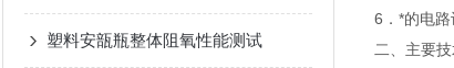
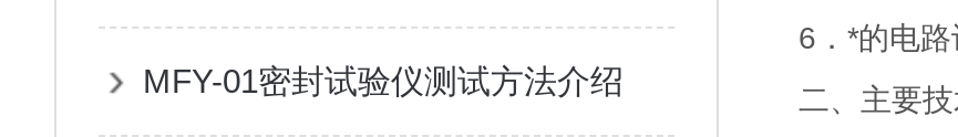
[47,31,262,49] 塑料安瓿瓶整体阻氧性能测试 -> [143,62,624,99] MFY-01密封试验仪测试方法介绍

